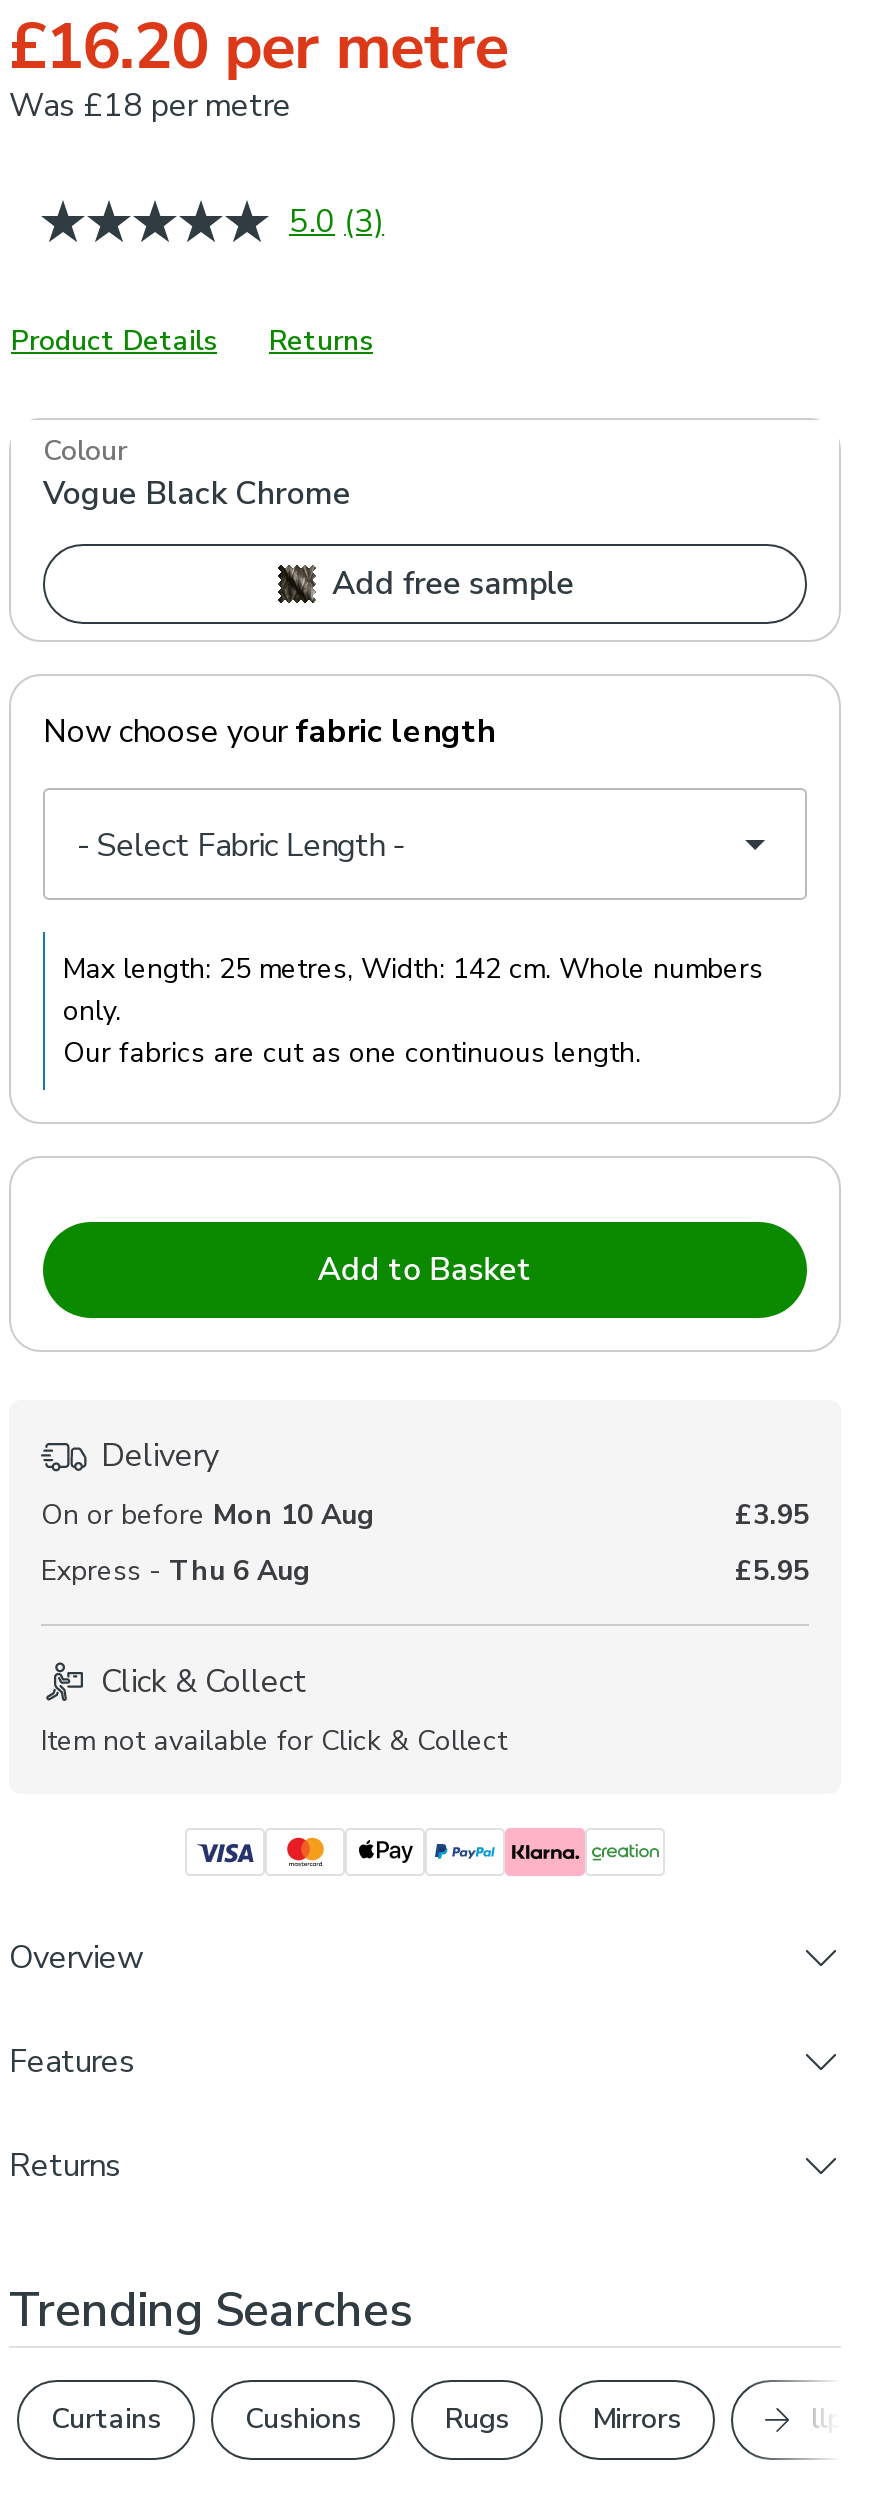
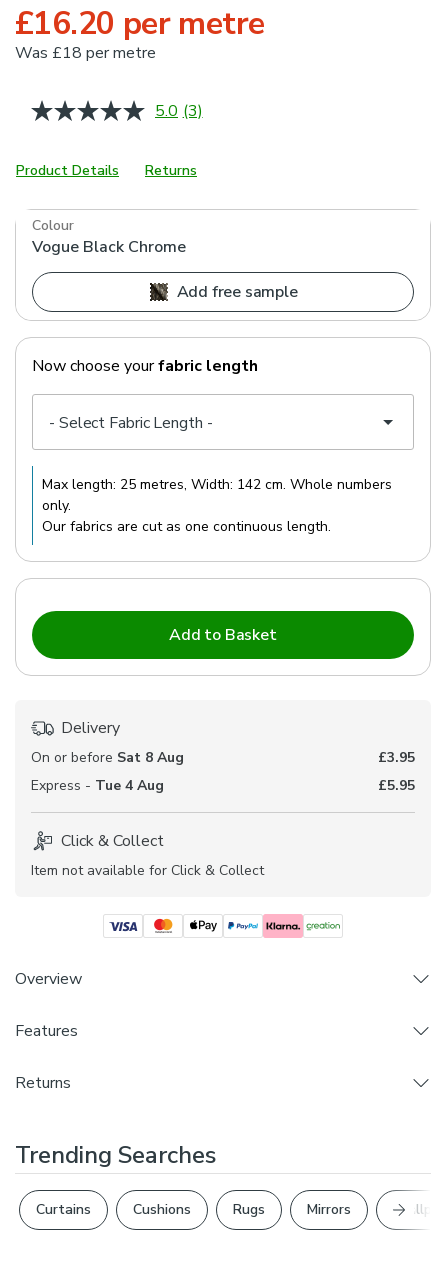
[41,1496,375,1534] On or before Mon 10 Aug -> [31,748,184,767] On or before Sat 8 Aug
[41,1552,311,1590] Express - Thu 6 Aug -> [31,776,164,795] Express - Tue 4 Aug

